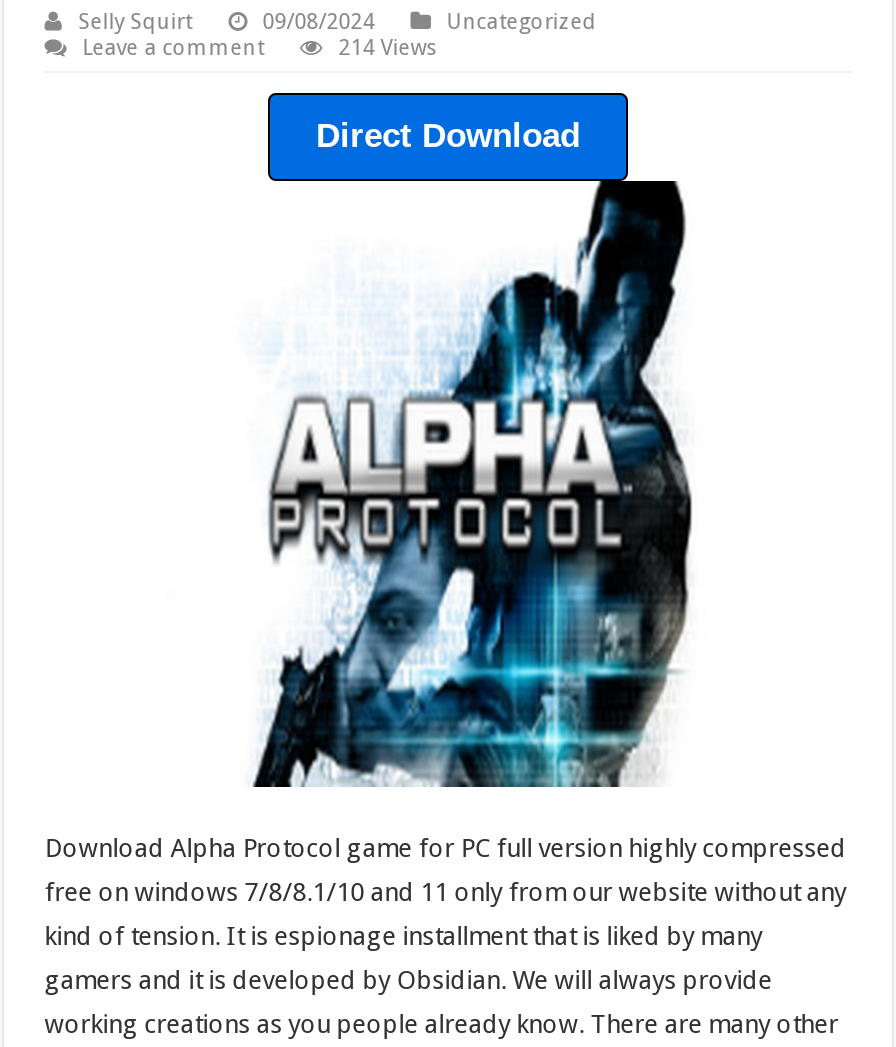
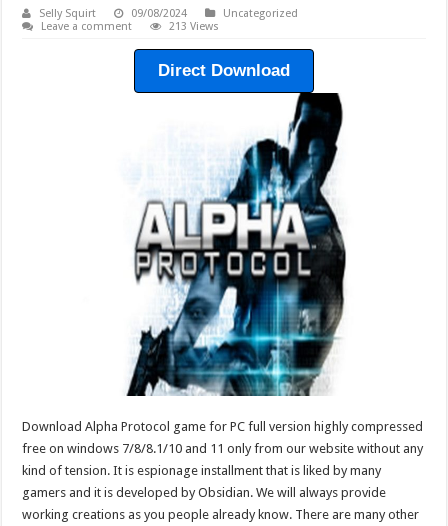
[338,35,438,61] 214 Views -> [169,20,219,33] 213 Views

